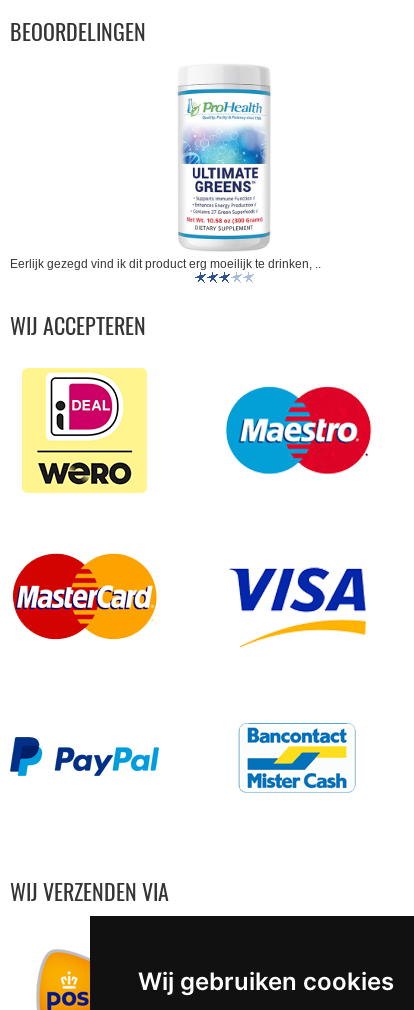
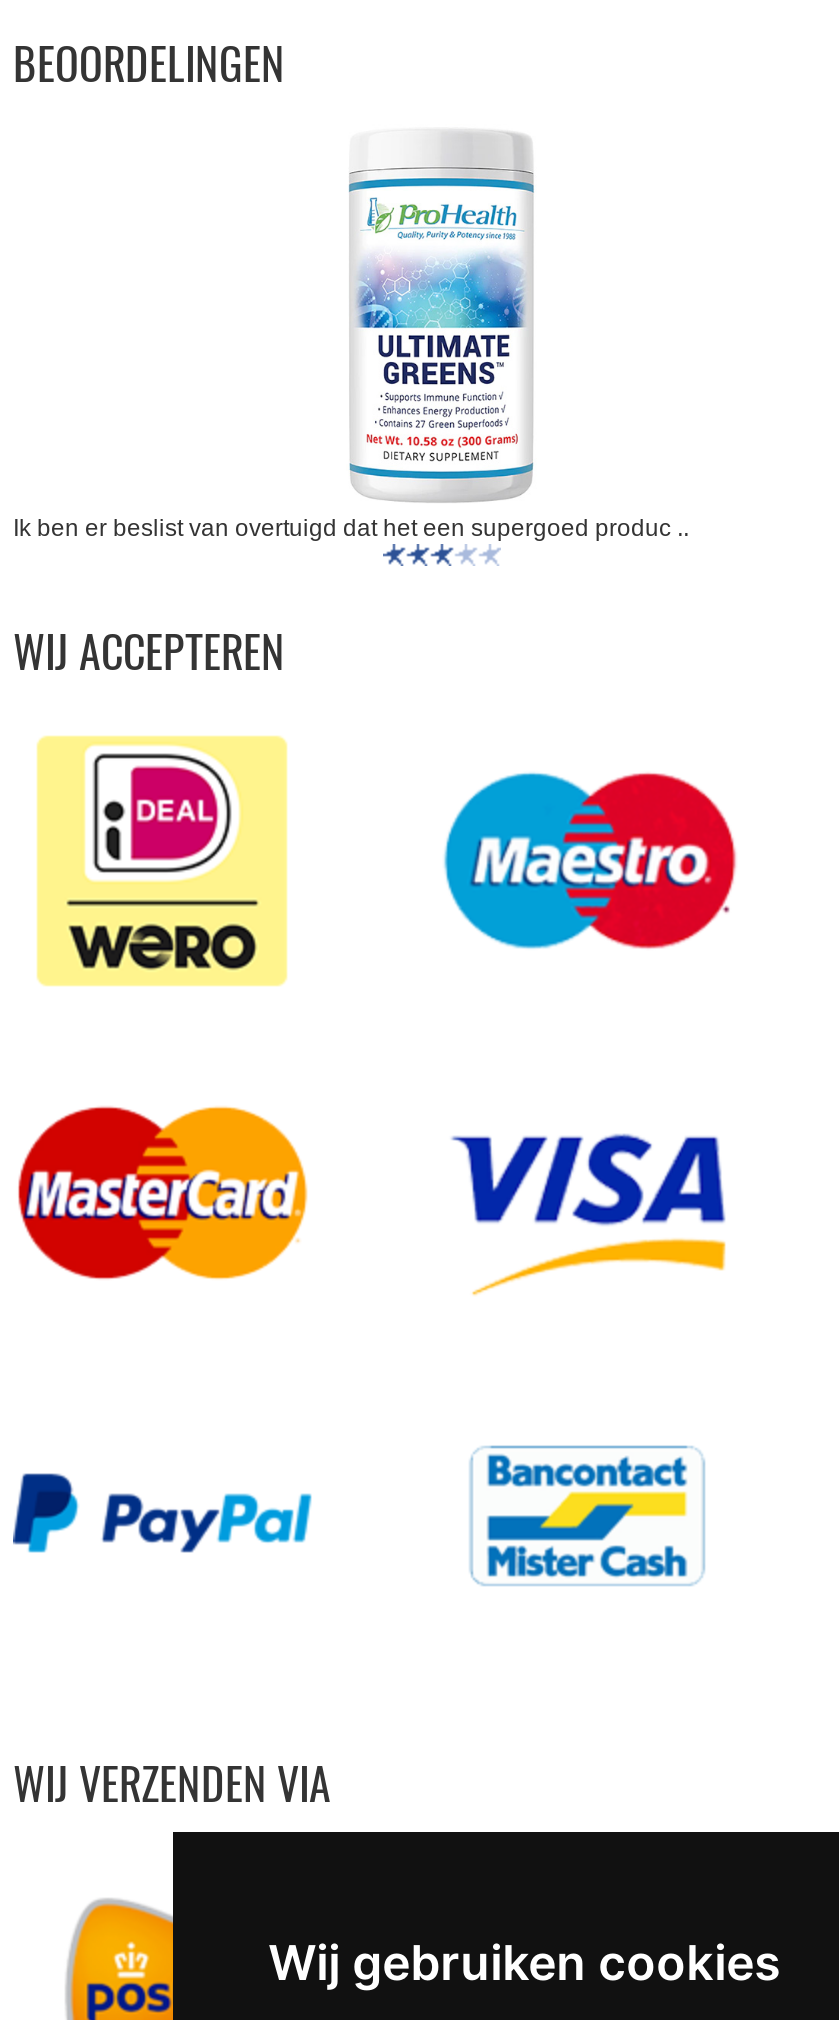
[10,257,321,271] Eerlijk gezegd vind ik dit product erg moeilijk te drinken, .. -> [13,515,689,543] Ik ben er beslist van overtuigd dat het een supergoed produc ..

